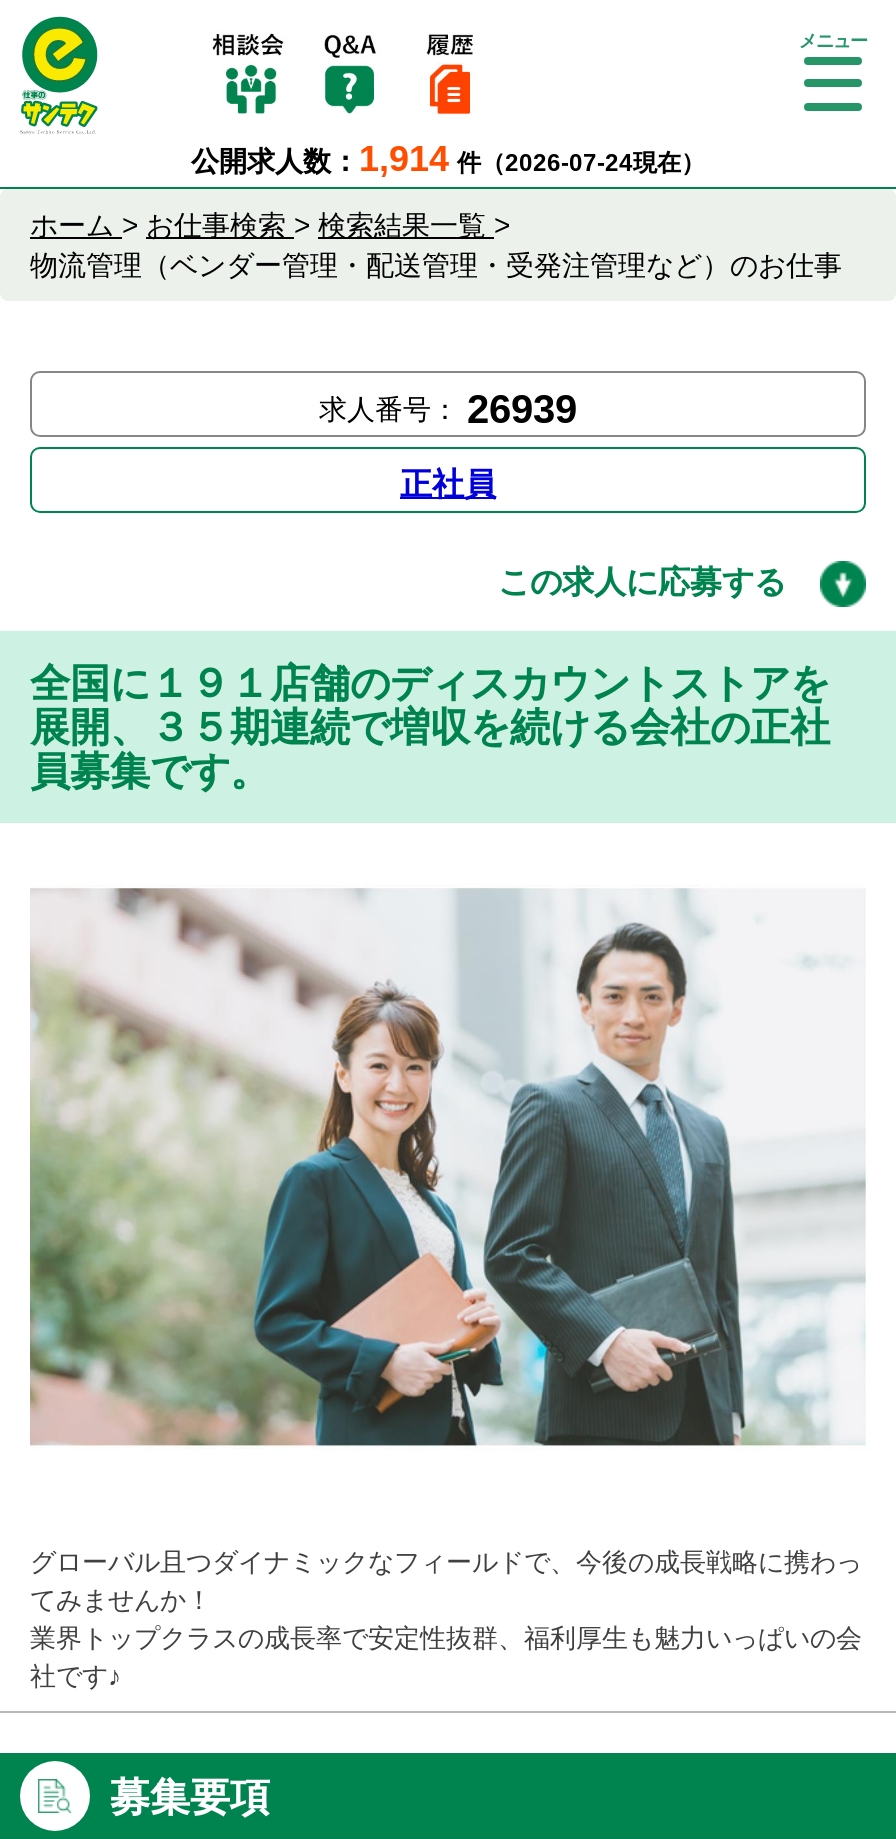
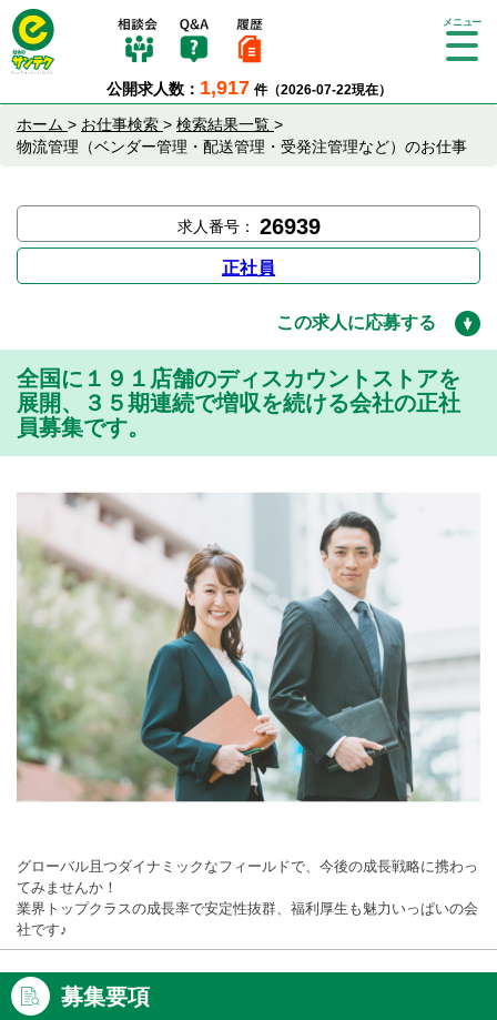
[191,139,705,179] 公開求人数：1,914 件（2026-07-24現在） -> [106,77,391,99] 公開求人数：1,917 件（2026-07-22現在）

